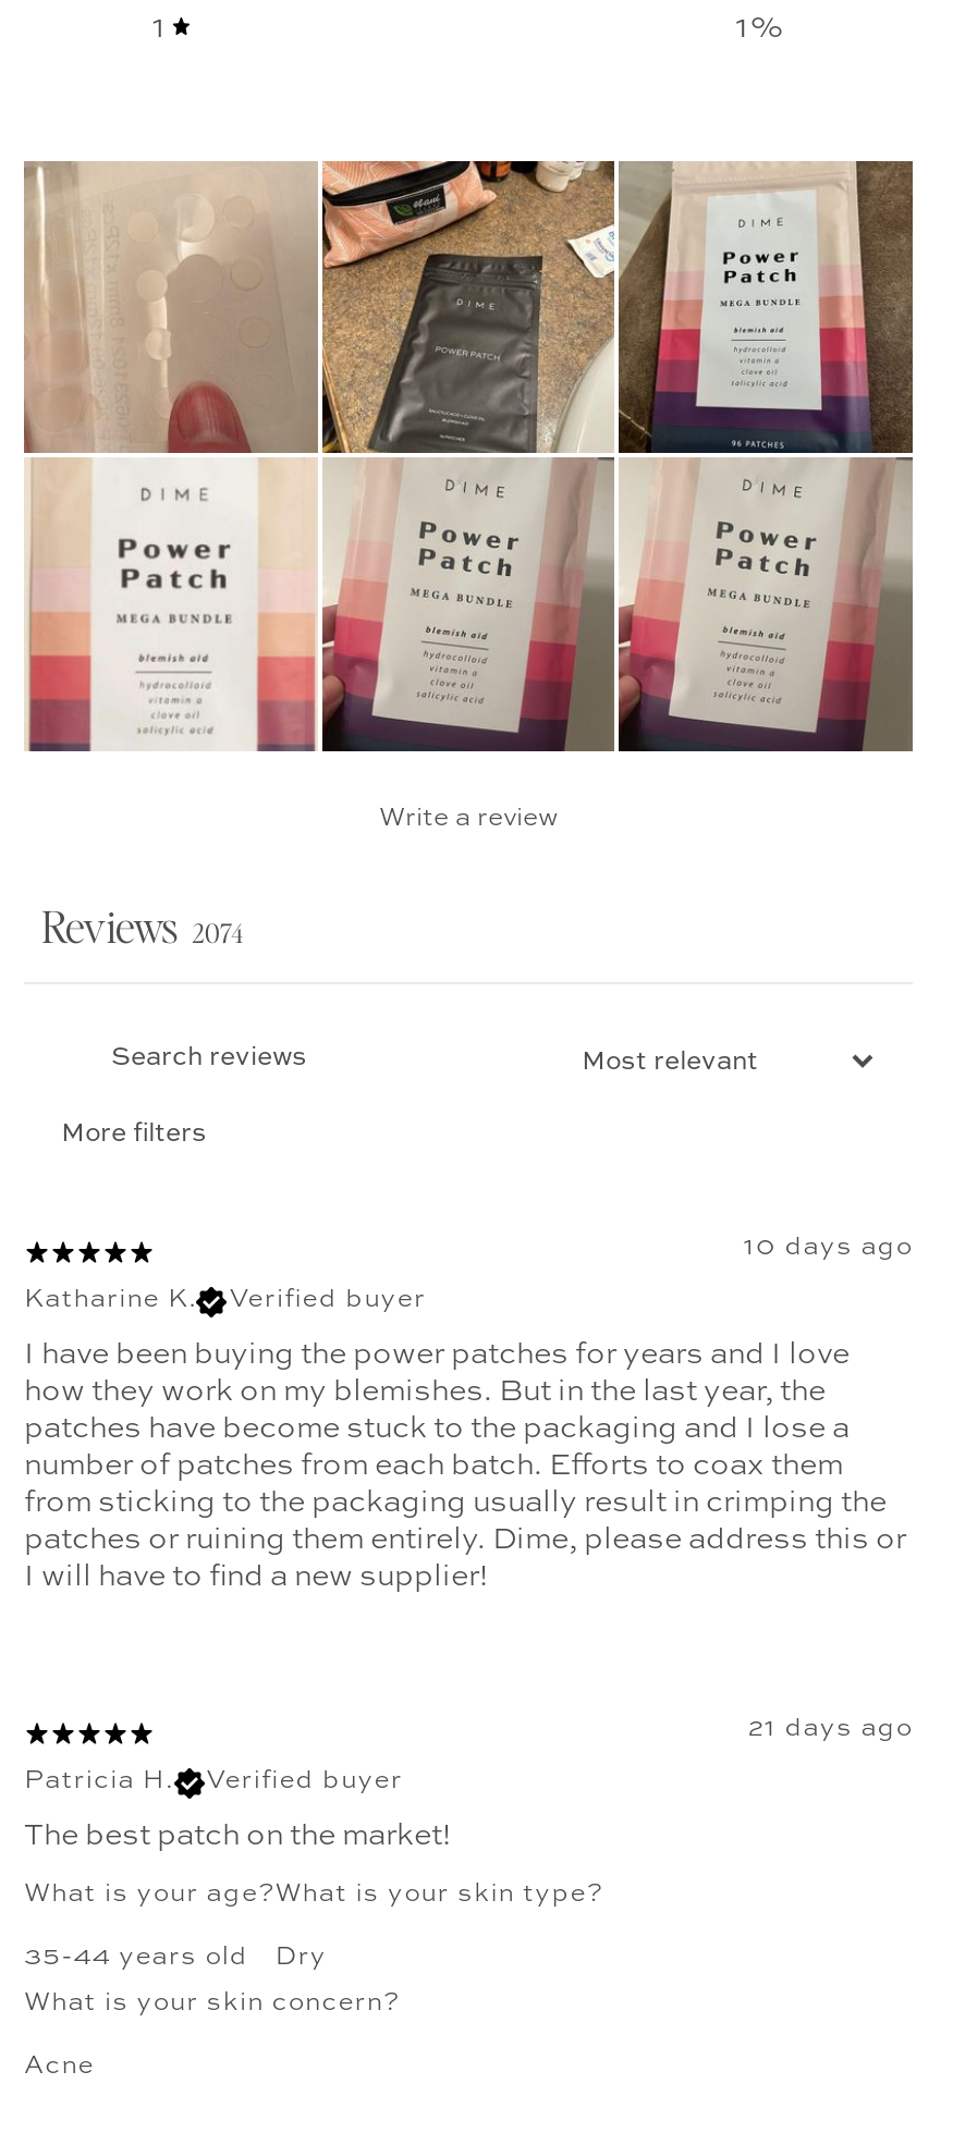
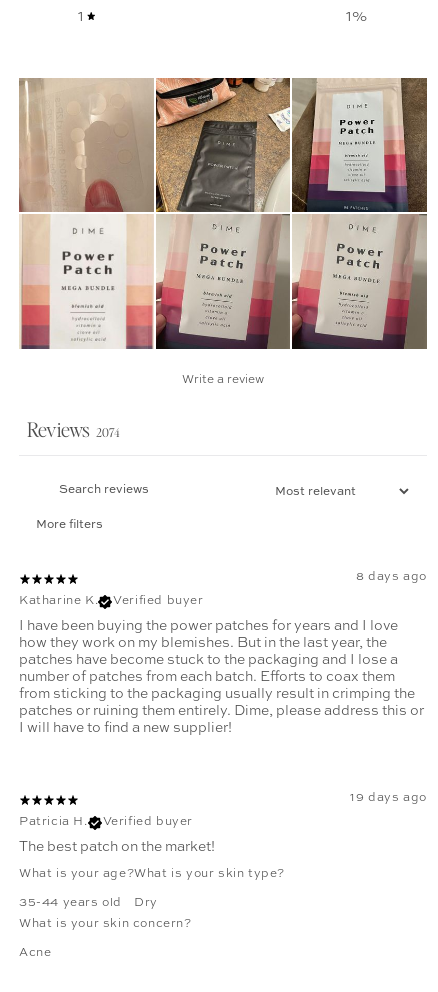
[744,1235,913,1261] 10 days ago -> [356,571,427,583] 8 days ago
[748,1716,913,1742] 21 days ago -> [350,792,427,804] 19 days ago

